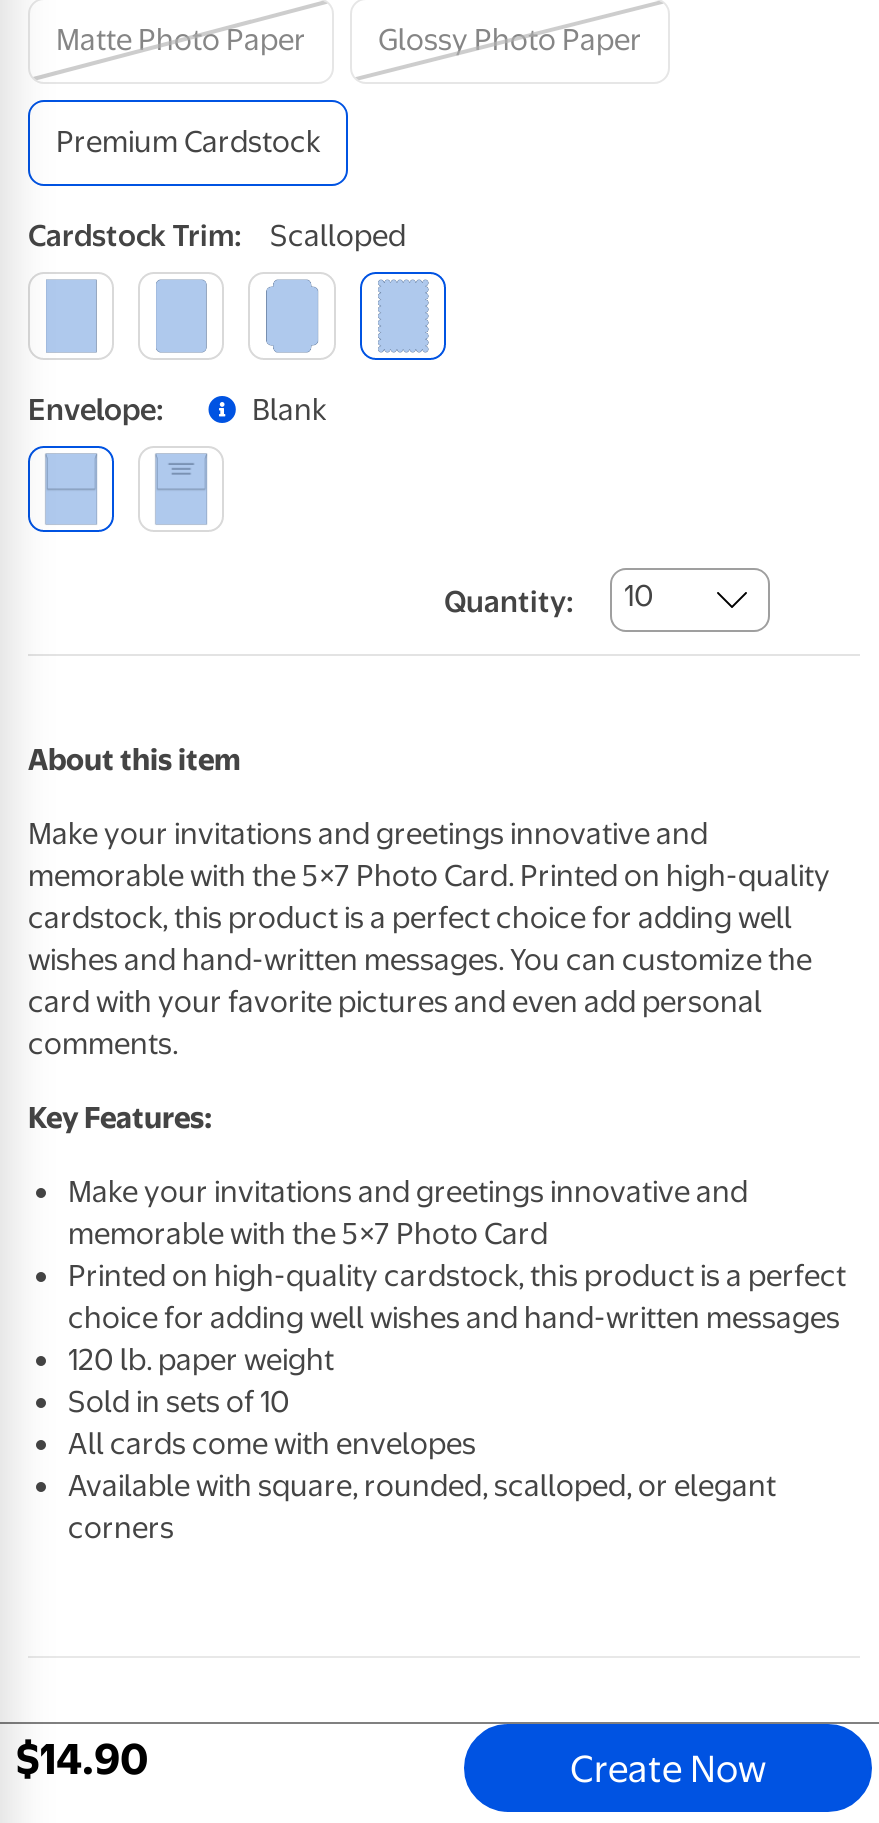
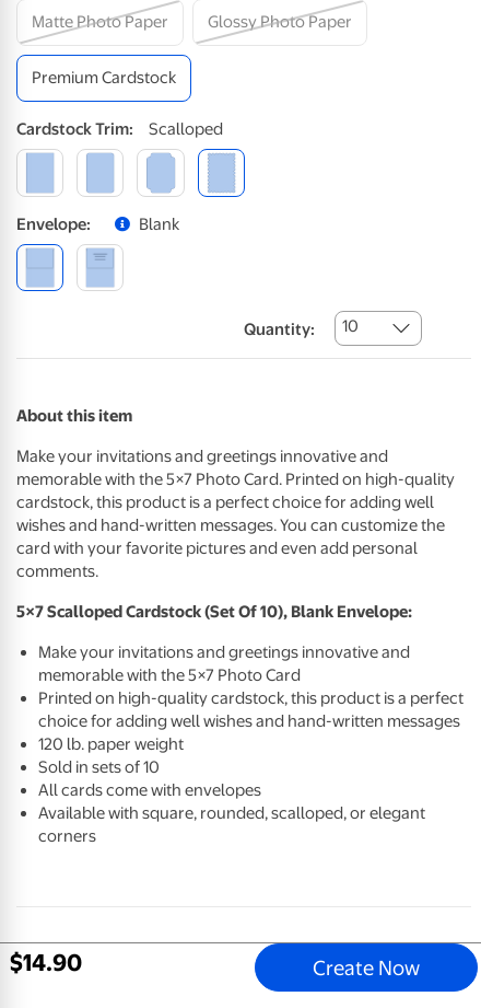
[28,1099,212,1135] Key Features: -> [16,602,412,621] 5×7 Scalloped Cardstock (Set Of 10), Blank Envelope:

